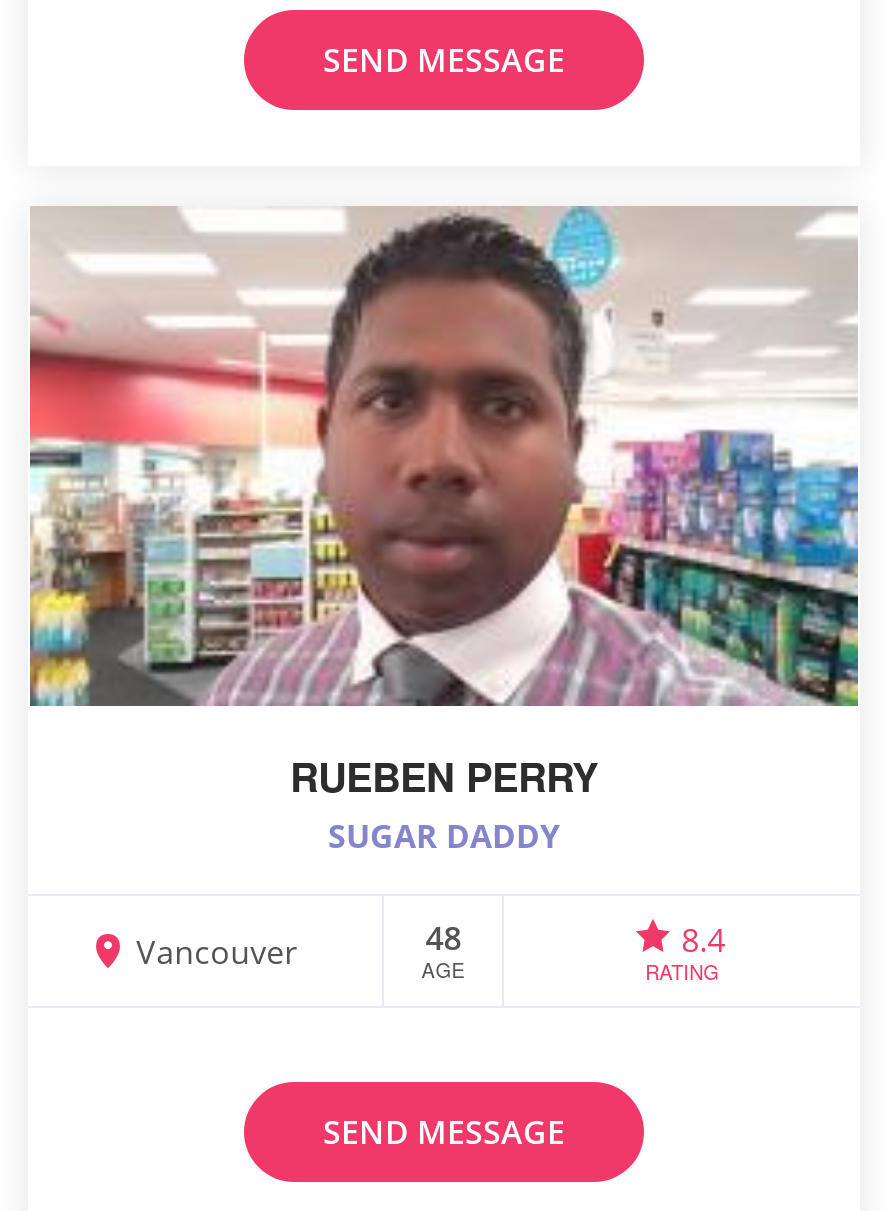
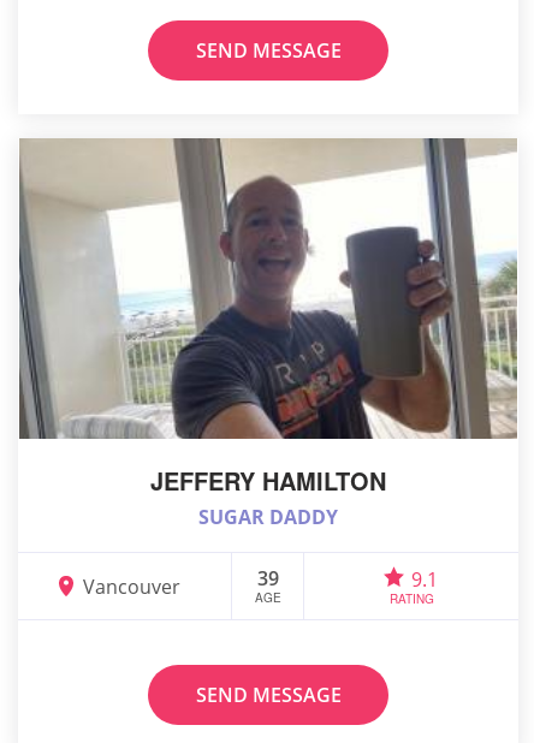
[28,206,860,805] [image] | RUEBEN PERRY -> [18,137,518,498] [image] | JEFFERY HAMILTON
[426,917,462,961] 48 -> [257,566,279,592] 39
[673,919,725,963] 8.4 -> [406,567,437,593] 9.1

